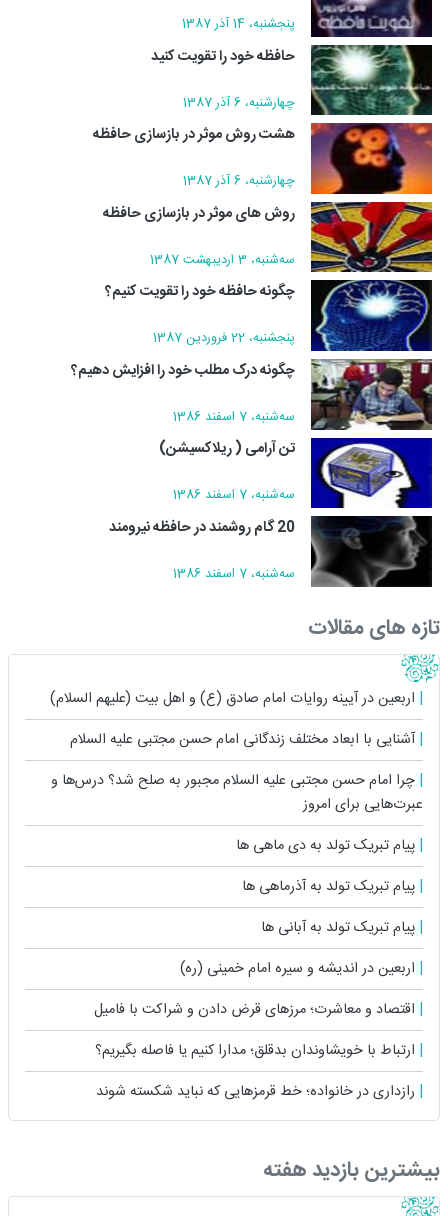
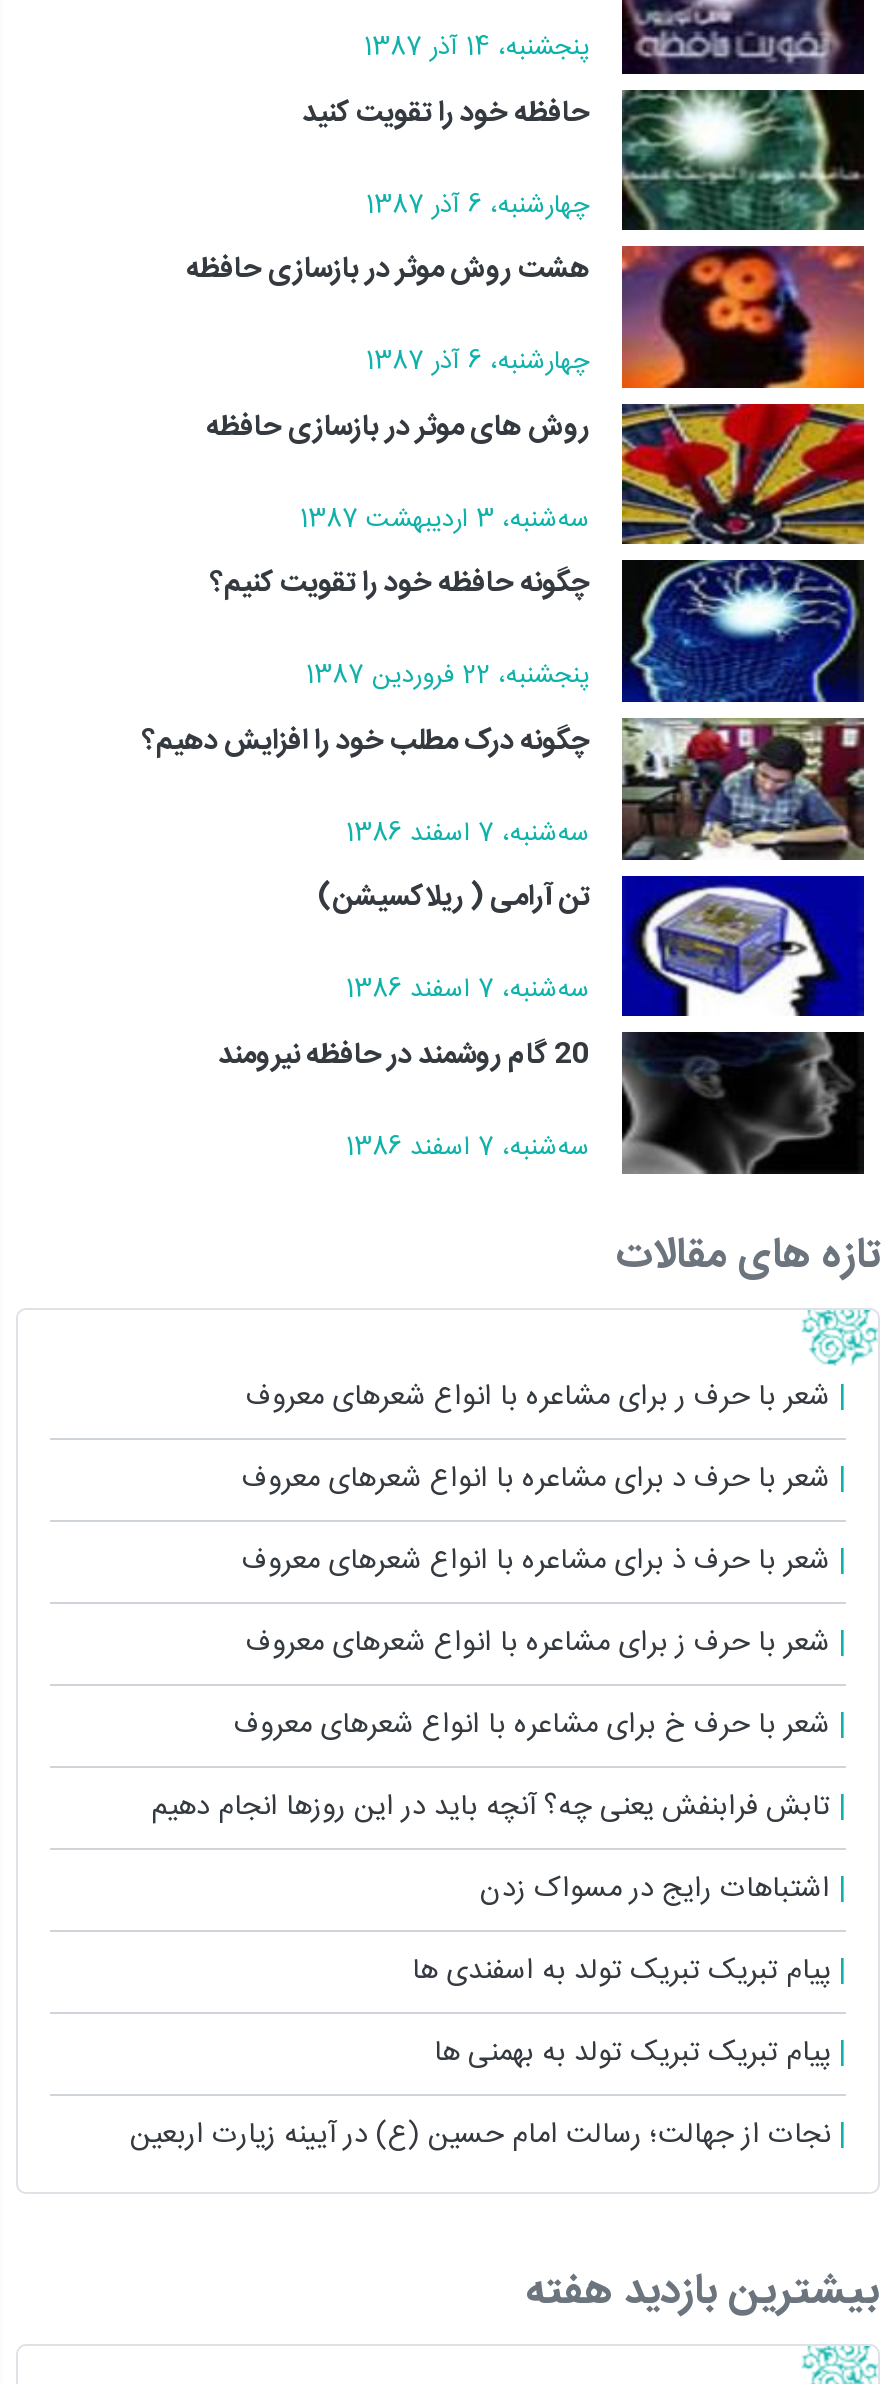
[50,687,419,711] اربعین در آیینه روایات امام صادق (ع) و اهل بیت (علیهم السلام) -> [246,1374,838,1422] شعر با حرف ر برای مشاعره با انواع شعرهای معروف
[70,728,419,752] آشنایی با ابعاد مختلف زندگانى امام حسن مجتبی علیه السلام -> [242,1456,838,1504] شعر با حرف د برای مشاعره با انواع شعرهای معروف
[51,769,423,817] چرا امام حسن مجتبی علیه السلام مجبور به صلح شد؟ درس‌ها و | عبرت‌هایی برای امروز -> [242,1538,838,1586] شعر با حرف ذ برای مشاعره با انواع شعرهای معروف
[236,834,419,858] پیام تبریک تولد به دی ماهی ها -> [246,1620,838,1668] شعر با حرف ز برای مشاعره با انواع شعرهای معروف
[242,875,419,899] پیام تبریک تولد به آذرماهی ها -> [234,1702,838,1750] شعر با حرف خ برای مشاعره با انواع شعرهای معروف
[261,916,419,940] پیام تبریک تولد به آبانی ها -> [152,1784,838,1832] تابش فرابنفش یعنی چه؟ آنچه باید در این روزها انجام دهیم
[180,957,419,981] اربعین در اندیشه و سیره امام خمینی (ره) -> [480,1866,838,1914] اشتباهات رایج در مسواک زدن
[94,998,419,1022] اقتصاد و معاشرت؛ مرزهای قرض دادن و شراکت با فامیل -> [412,1948,838,1996] پیام تبریک تبریک تولد به اسفندی ها
[95,1039,419,1063] ارتباط با خویشاوندان بدقلق؛ مدارا کنیم یا فاصله بگیریم؟ -> [434,2030,838,2078] پیام تبریک تبریک تولد به بهمنی ها
[96,1080,419,1104] رازداری در خانواده؛ خط قرمزهایی که نباید شکسته شوند -> [130,2112,838,2160] نجات از جهالت؛ رسالت امام حسین (ع) در آیینه زیارت اربعین

